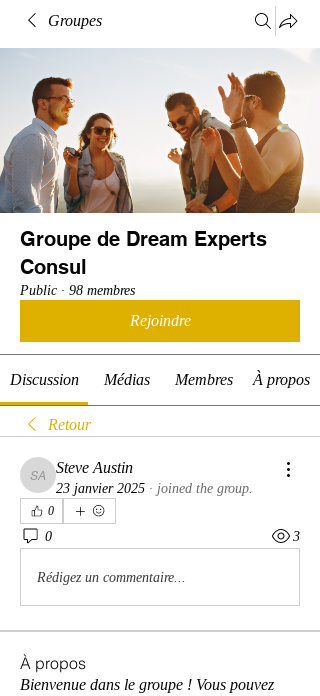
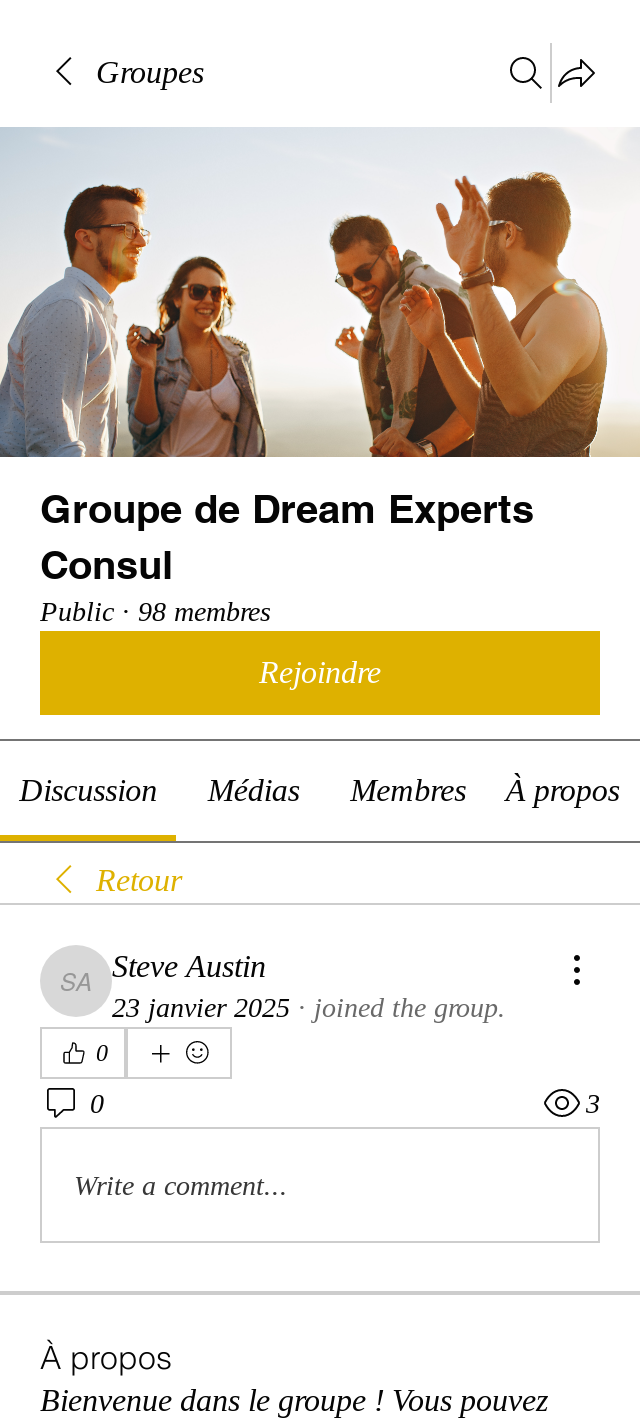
[37,569,186,584] Rédigez un commentaire... -> [74,1170,288,1200] Write a comment...

